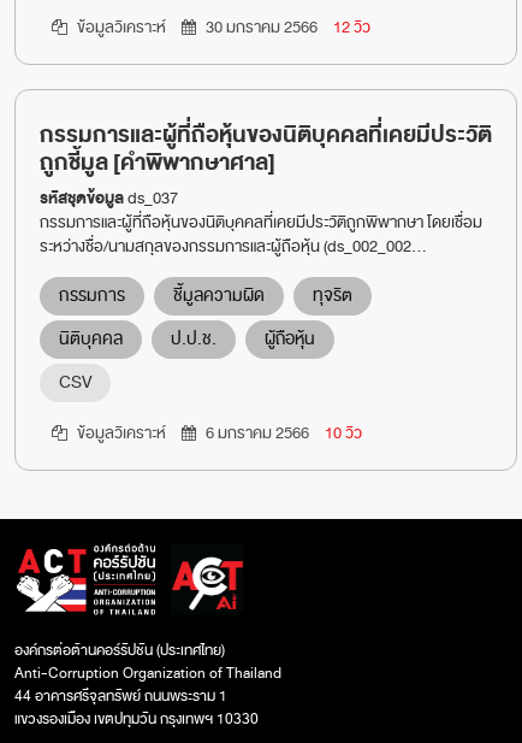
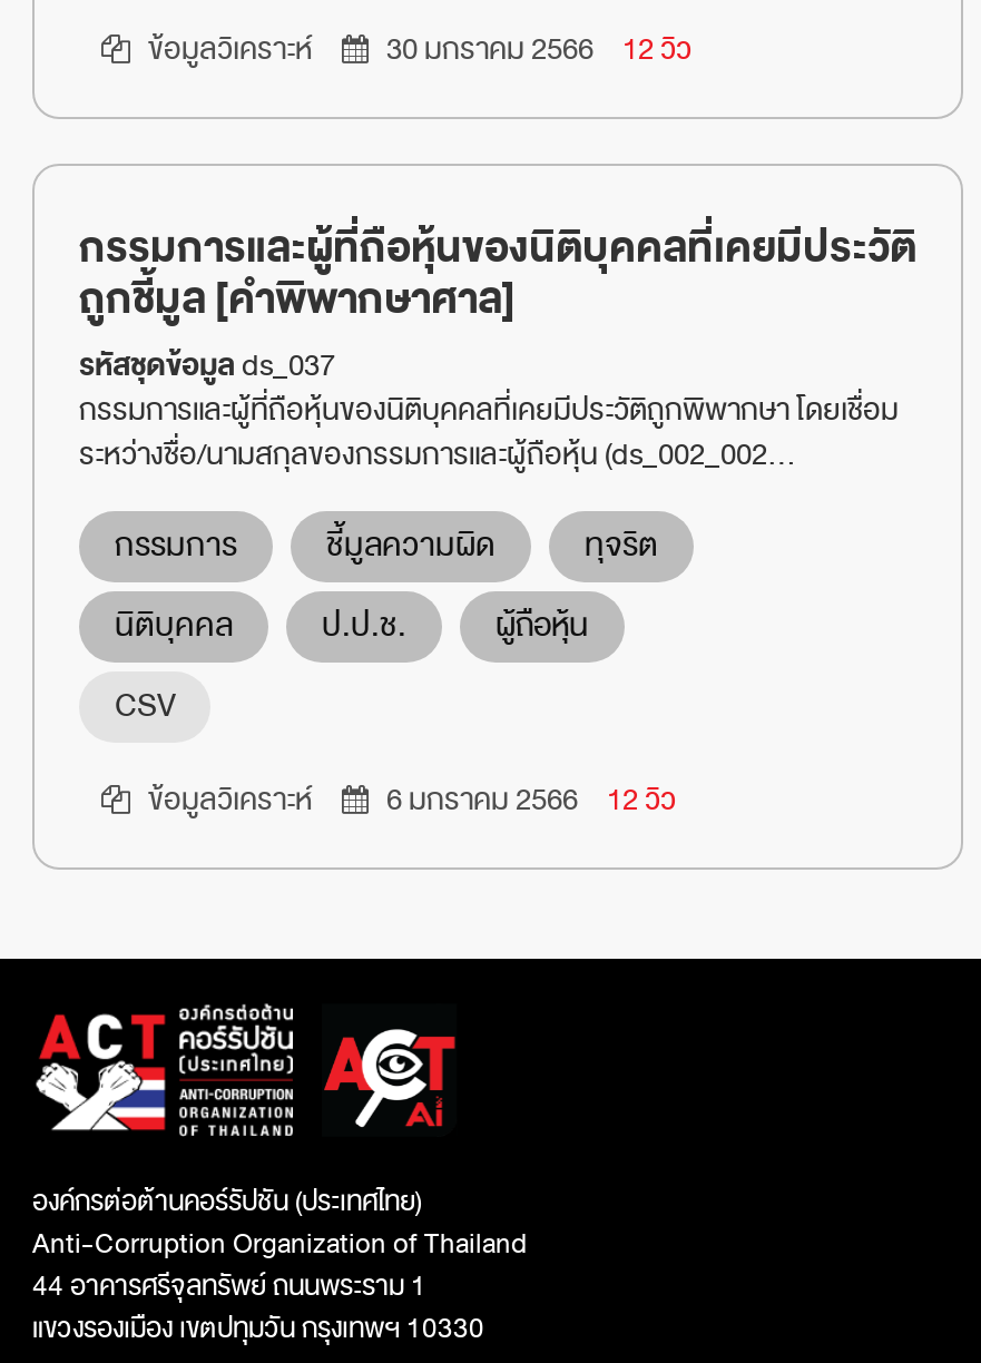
[202,420,362,446] 6 มกราคม 2566 10 วิว -> [380,776,676,823] 6 มกราคม 2566 12 วิว

